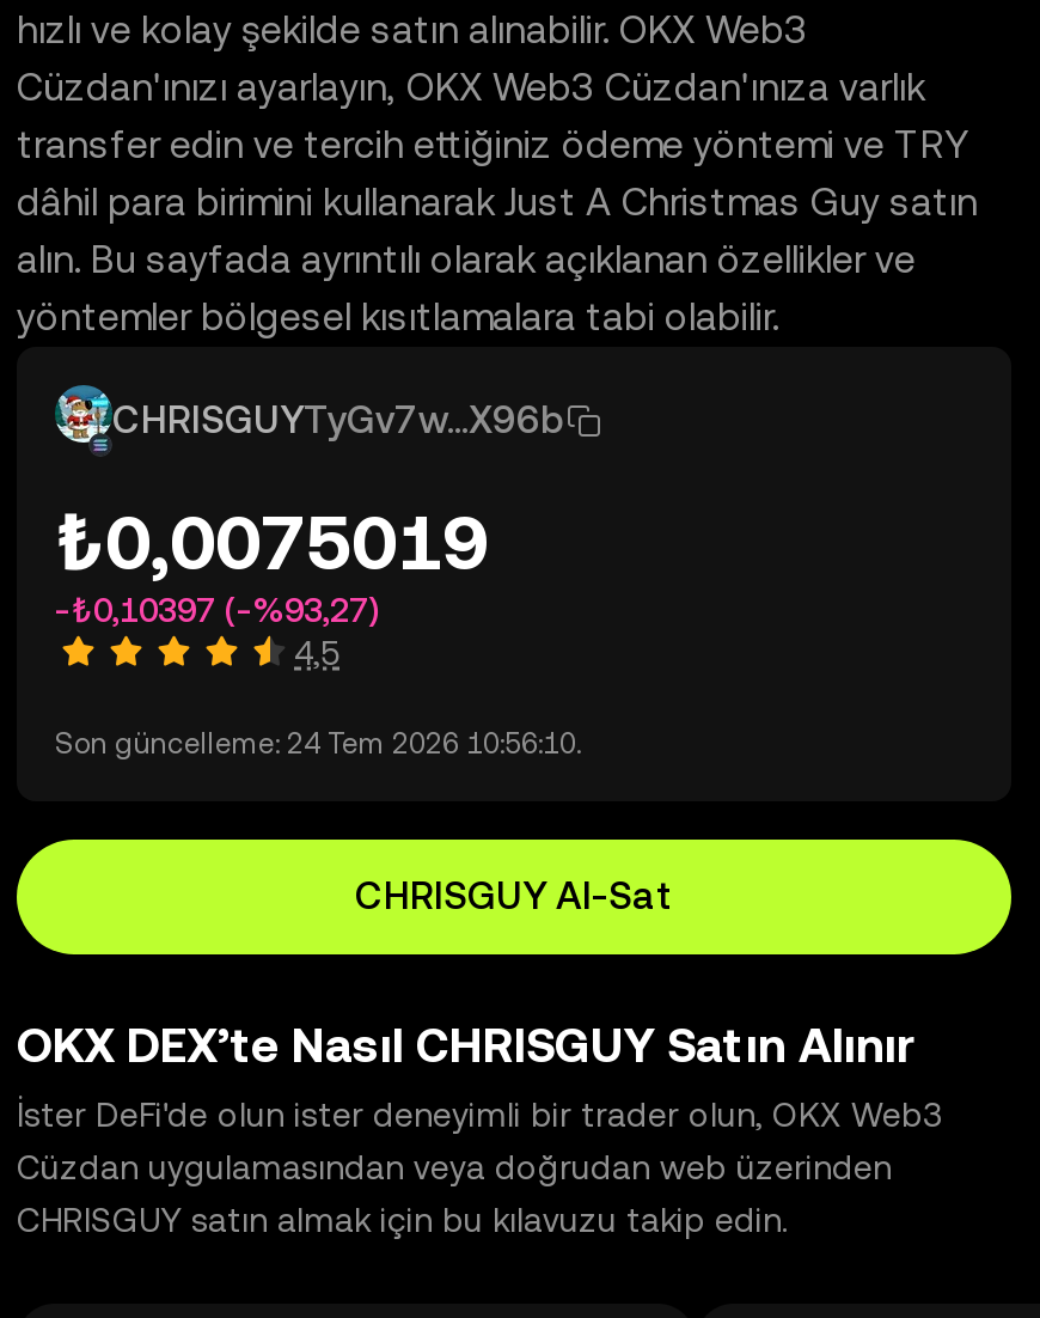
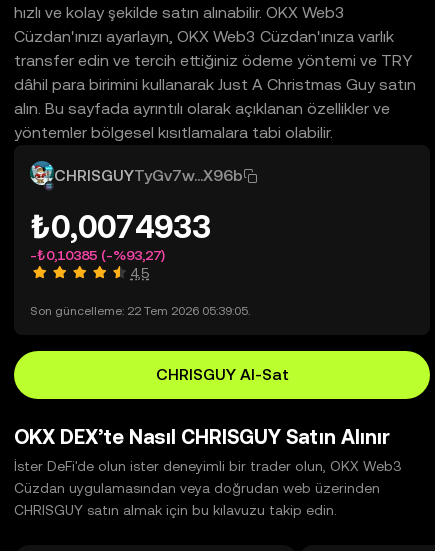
[55,498,488,586] ₺0,0075019 -> [30,208,211,245] ₺0,0074933
[55,591,378,629] -₺0,10397 (-%93,27) -> [30,247,165,263] -₺0,10385 (-%93,27)
[55,727,581,761] Son güncelleme: 24 Tem 2026 10:56:10. -> [30,304,250,318] Son güncelleme: 22 Tem 2026 05:39:05.

